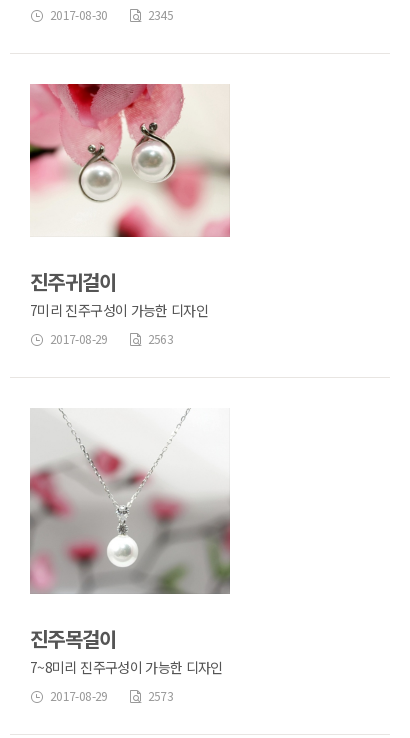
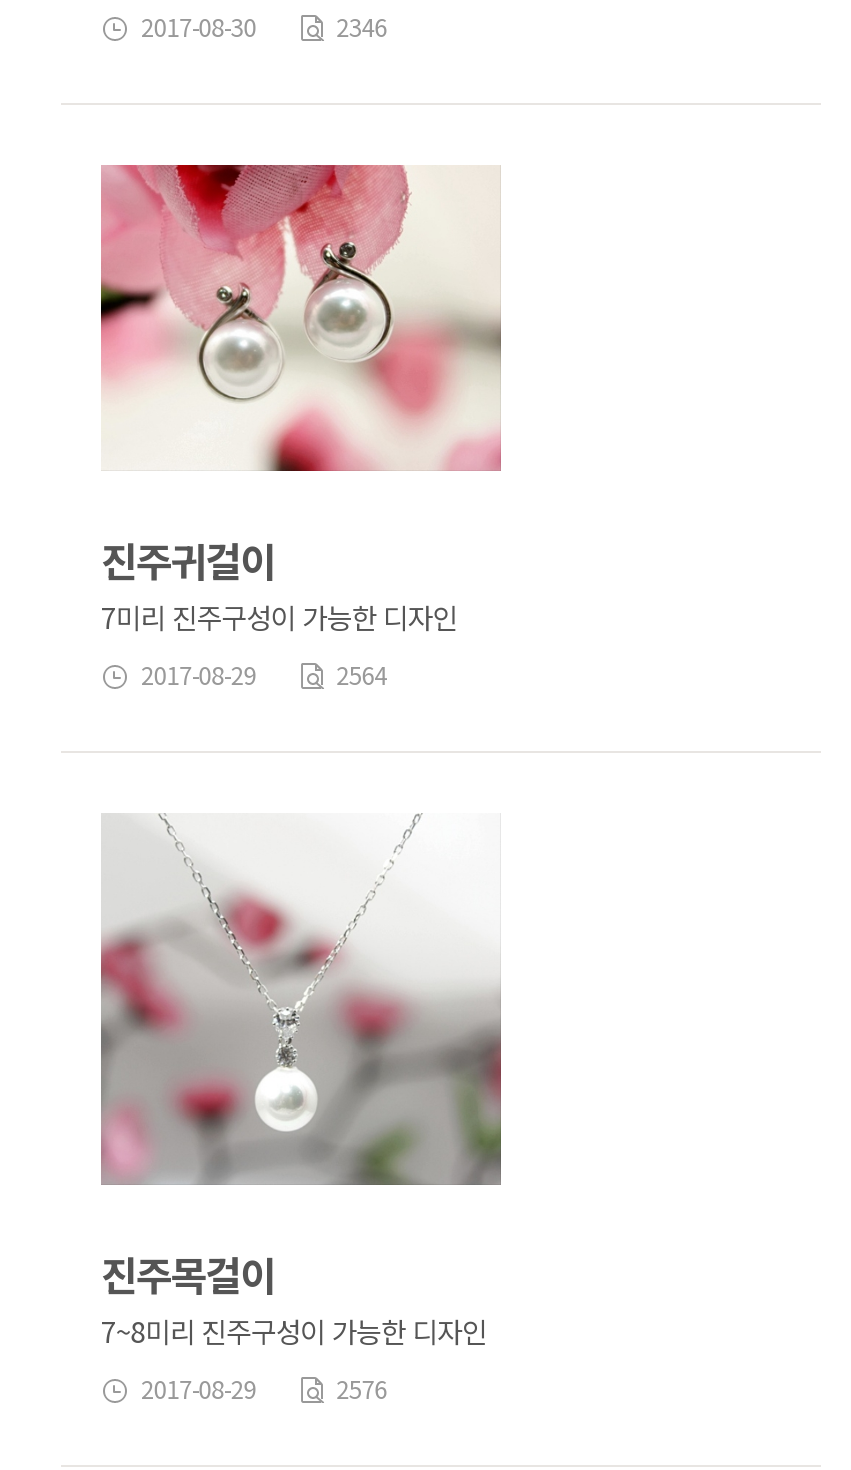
[148,6,173,23] 2345 -> [336,9,387,43] 2346
[148,330,173,347] 2563 -> [336,658,387,692] 2564
[148,687,173,704] 2573 -> [336,1371,387,1405] 2576

